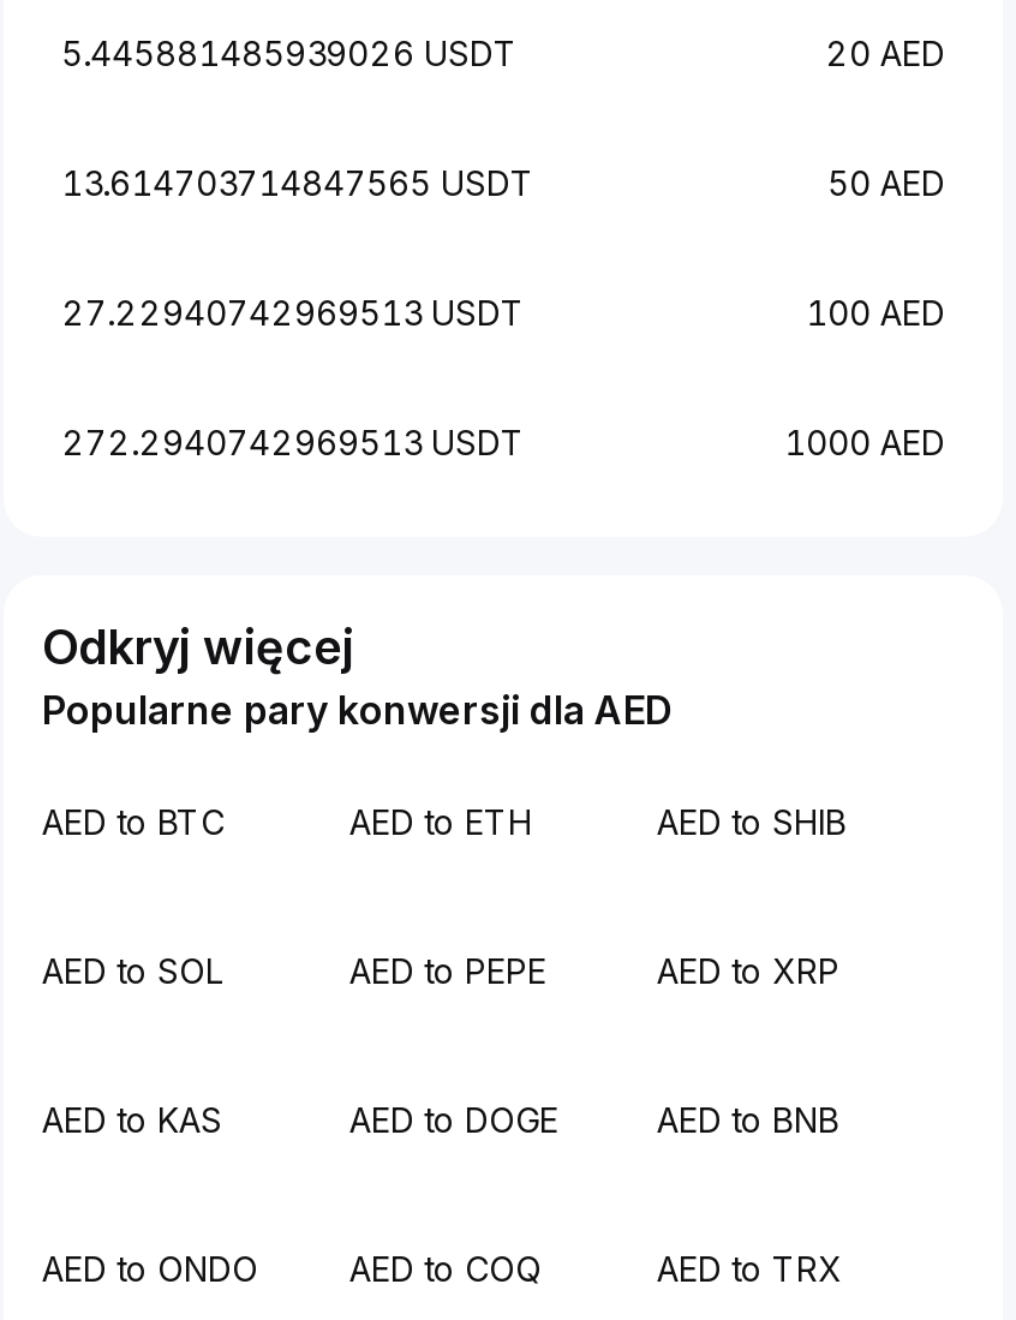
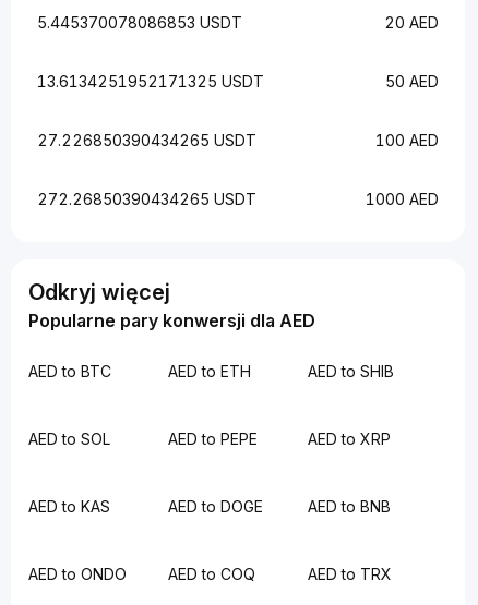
[61,32,518,73] 5.445881485939026 USDT -> [37,13,242,32] 5.445370078086853 USDT
[61,162,534,203] 13.614703714847565 USDT -> [37,72,264,90] 13.6134251952171325 USDT
[61,292,525,333] 27.22940742969513 USDT -> [37,131,256,149] 27.226850390434265 USDT
[61,422,525,462] 272.2940742969513 USDT -> [37,190,256,208] 272.26850390434265 USDT

